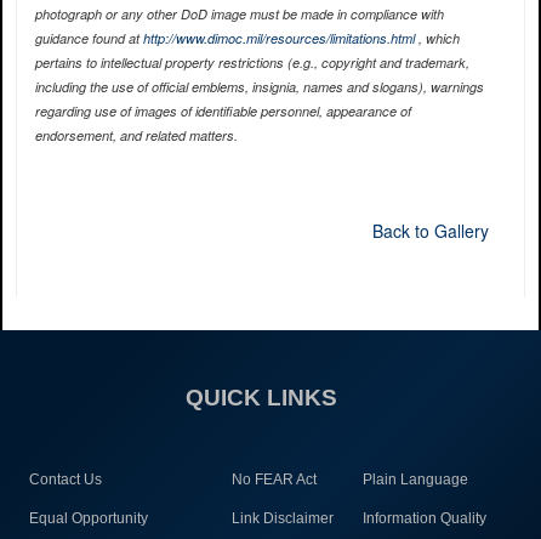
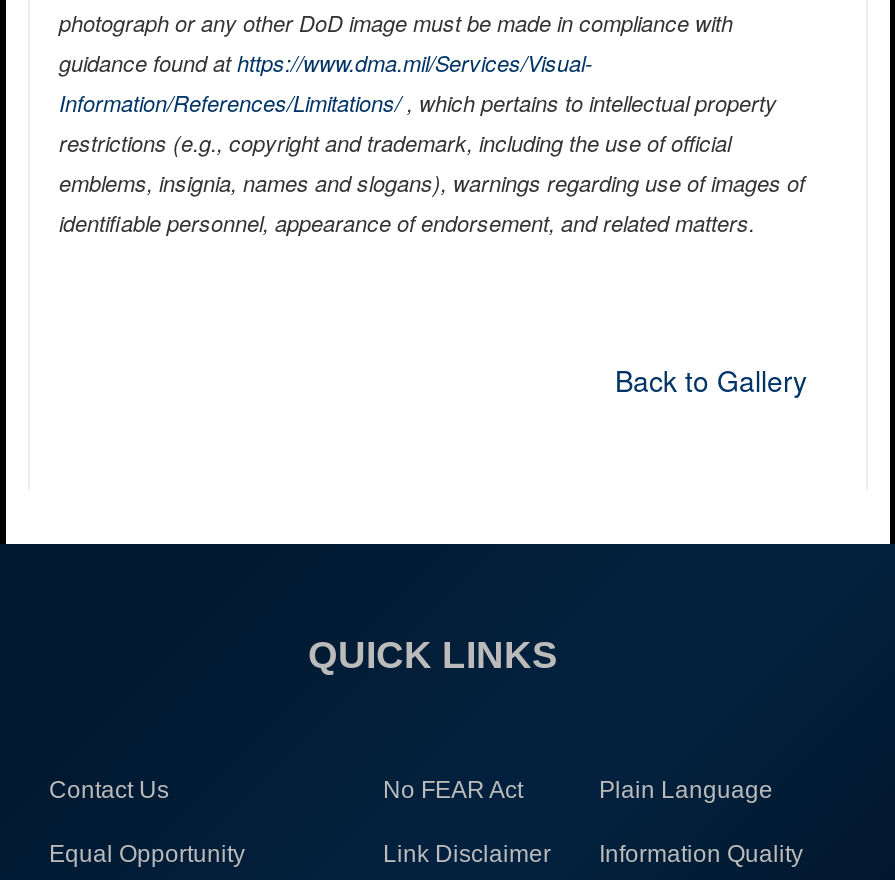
[35,29,483,145] guidance found athttp://www.dimoc.mil/resources/limitations.html, which | pertains to intellectual property restrictions (e.g., copyright and trademark, | including the use of official emblems, insignia, names and slogans), warnings | regarding use of images of identifiable personnel, appearance of | endorsement, and related matters. -> [59,49,805,239] guidance found athttps://www.dma.mil/Services/Visual- | Information/References/Limitations/, which pertains to intellectual property | restrictions (e.g., copyright and trademark, including the use of official | emblems, insignia, names and slogans), warnings regarding use of images of | identifiable personnel, appearance of endorsement, and related matters.

